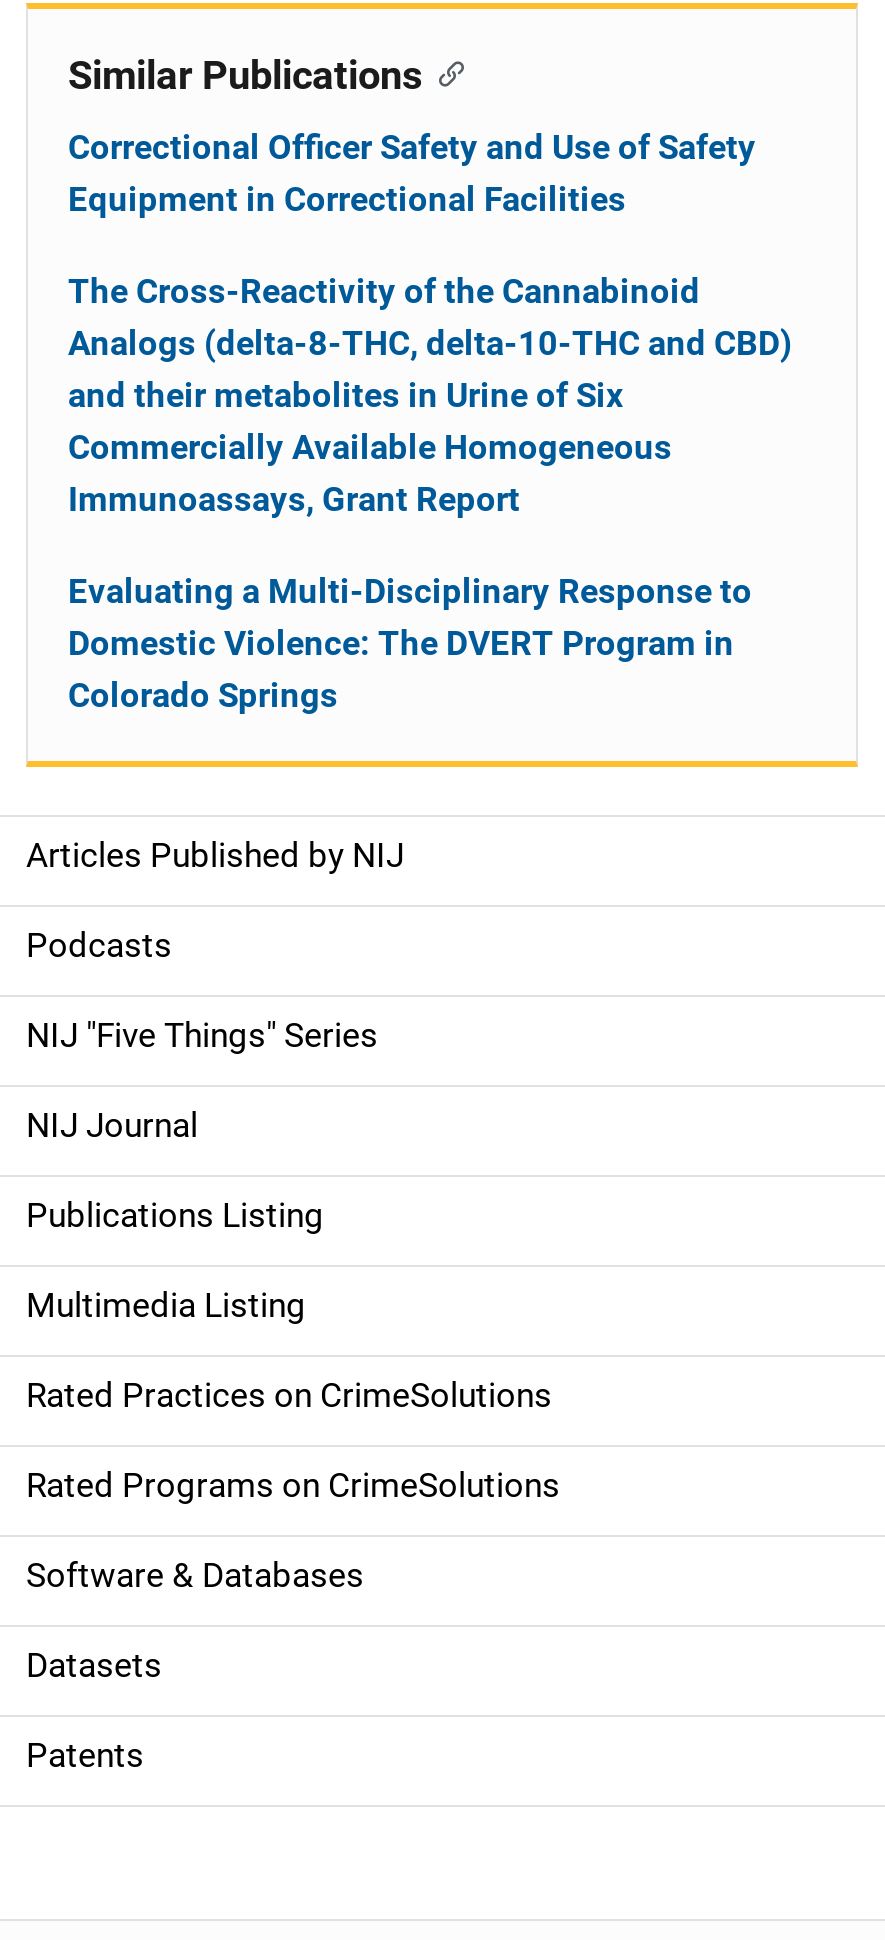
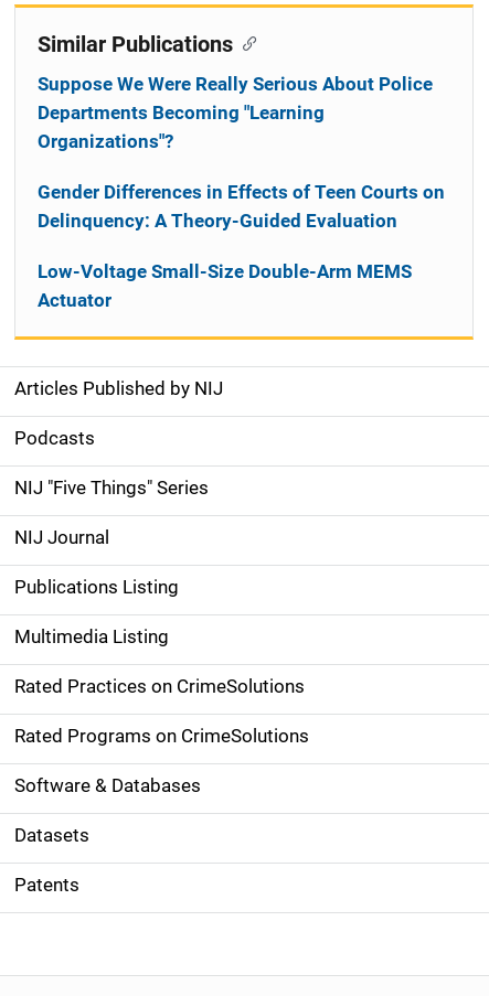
[68,127,756,219] Correctional Officer Safety and Use of Safety | Equipment in Correctional Facilities -> [38,73,433,152] Suppose We Were Really Serious About Police | Departments Becoming "Learning | Organizations"?
[68,271,792,519] The Cross-Reactivity of the Cannabinoid | Analogs (delta-8-THC, delta-10-THC and CBD) | and their metabolites in Urine of Six | Commercially Available Homogeneous | Immunoassays, Grant Report -> [38,181,445,232] Gender Differences in Effects of Teen Courts on | Delinquency: A Theory-Guided Evaluation
[68,571,752,715] Evaluating a Multi-Disciplinary Response to | Domestic Violence: The DVERT Program in | Colorado Springs -> [38,260,412,311] Low-Voltage Small-Size Double-Arm MEMS | Actuator

